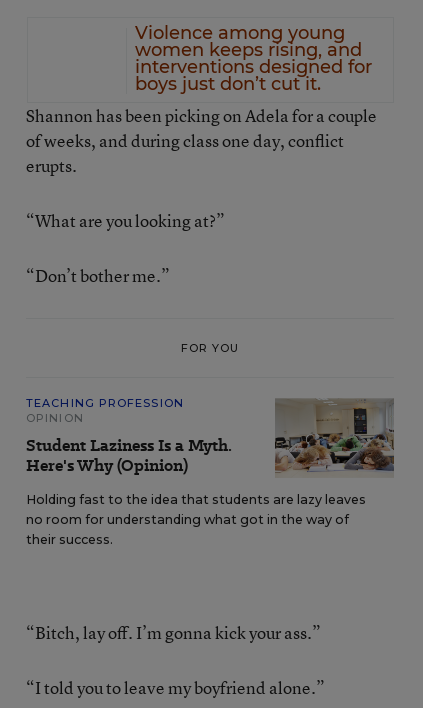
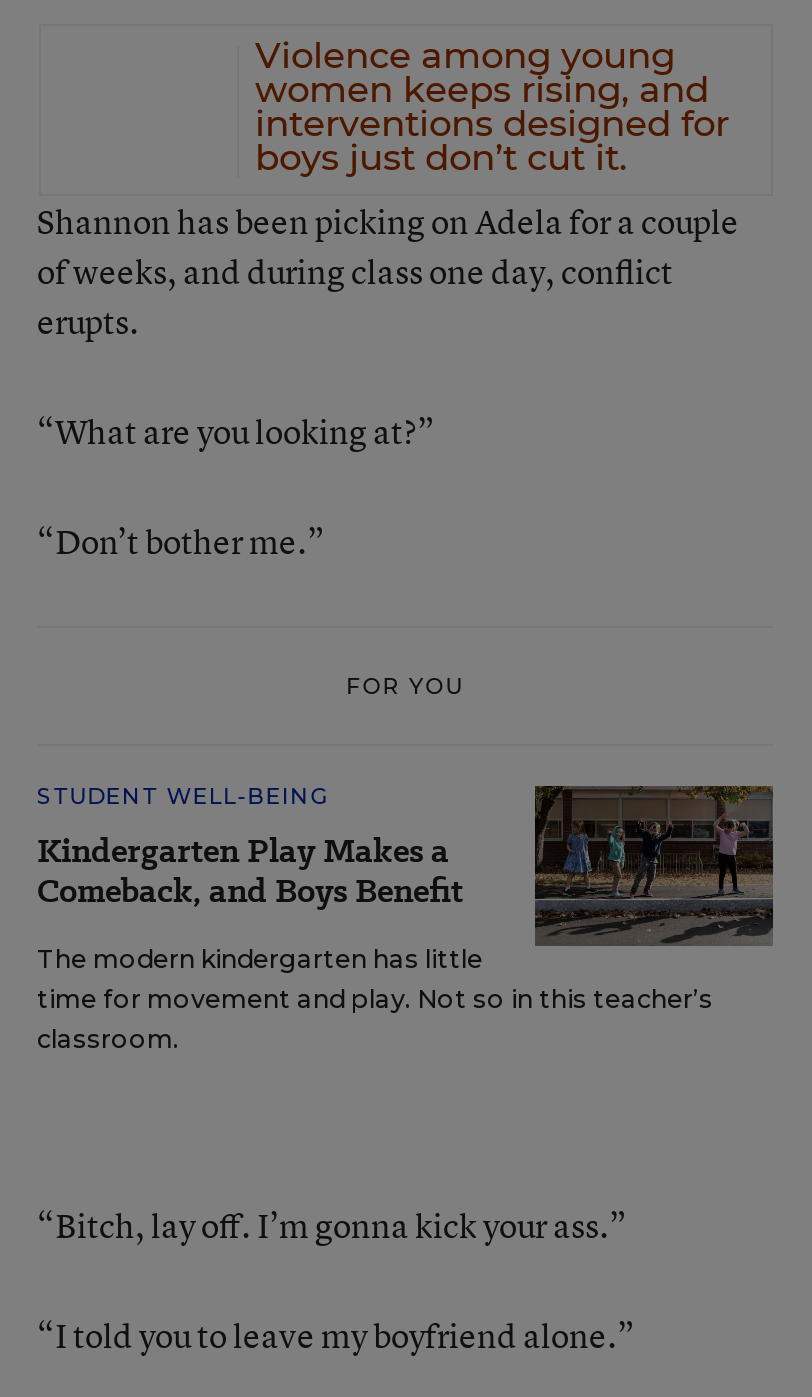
[26,396,232,477] TEACHING PROFESSION | OPINION | Student Laziness Is a Myth. | Here's Why (Opinion) -> [37,782,463,914] STUDENT WELL-BEING | Kindergarten Play Makes a | Comeback, and Boys Benefit
[26,398,395,547] [image] | Holding fast to the idea that students are lazy leaves | no room for understanding what got in the way of | their success. -> [37,784,775,1054] [image] | The modern kindergarten has little | time for movement and play. Not so in this teacher’s | classroom.

